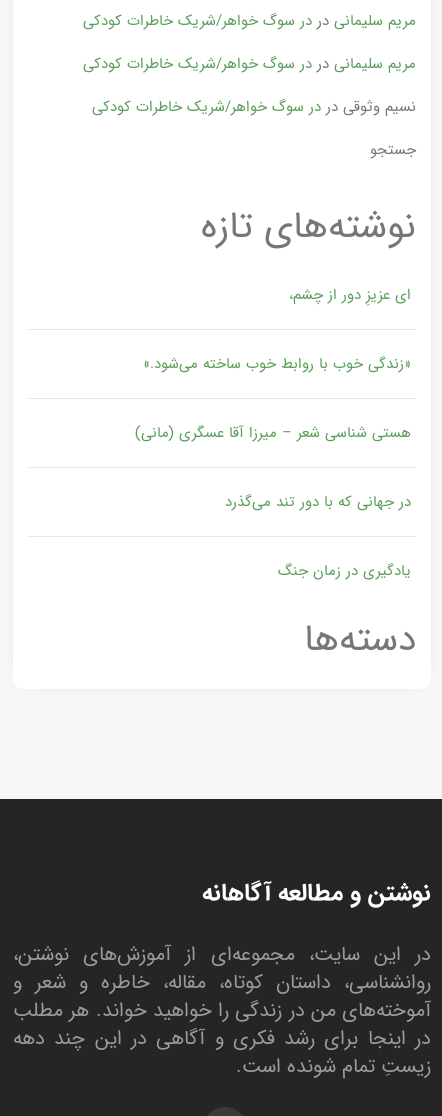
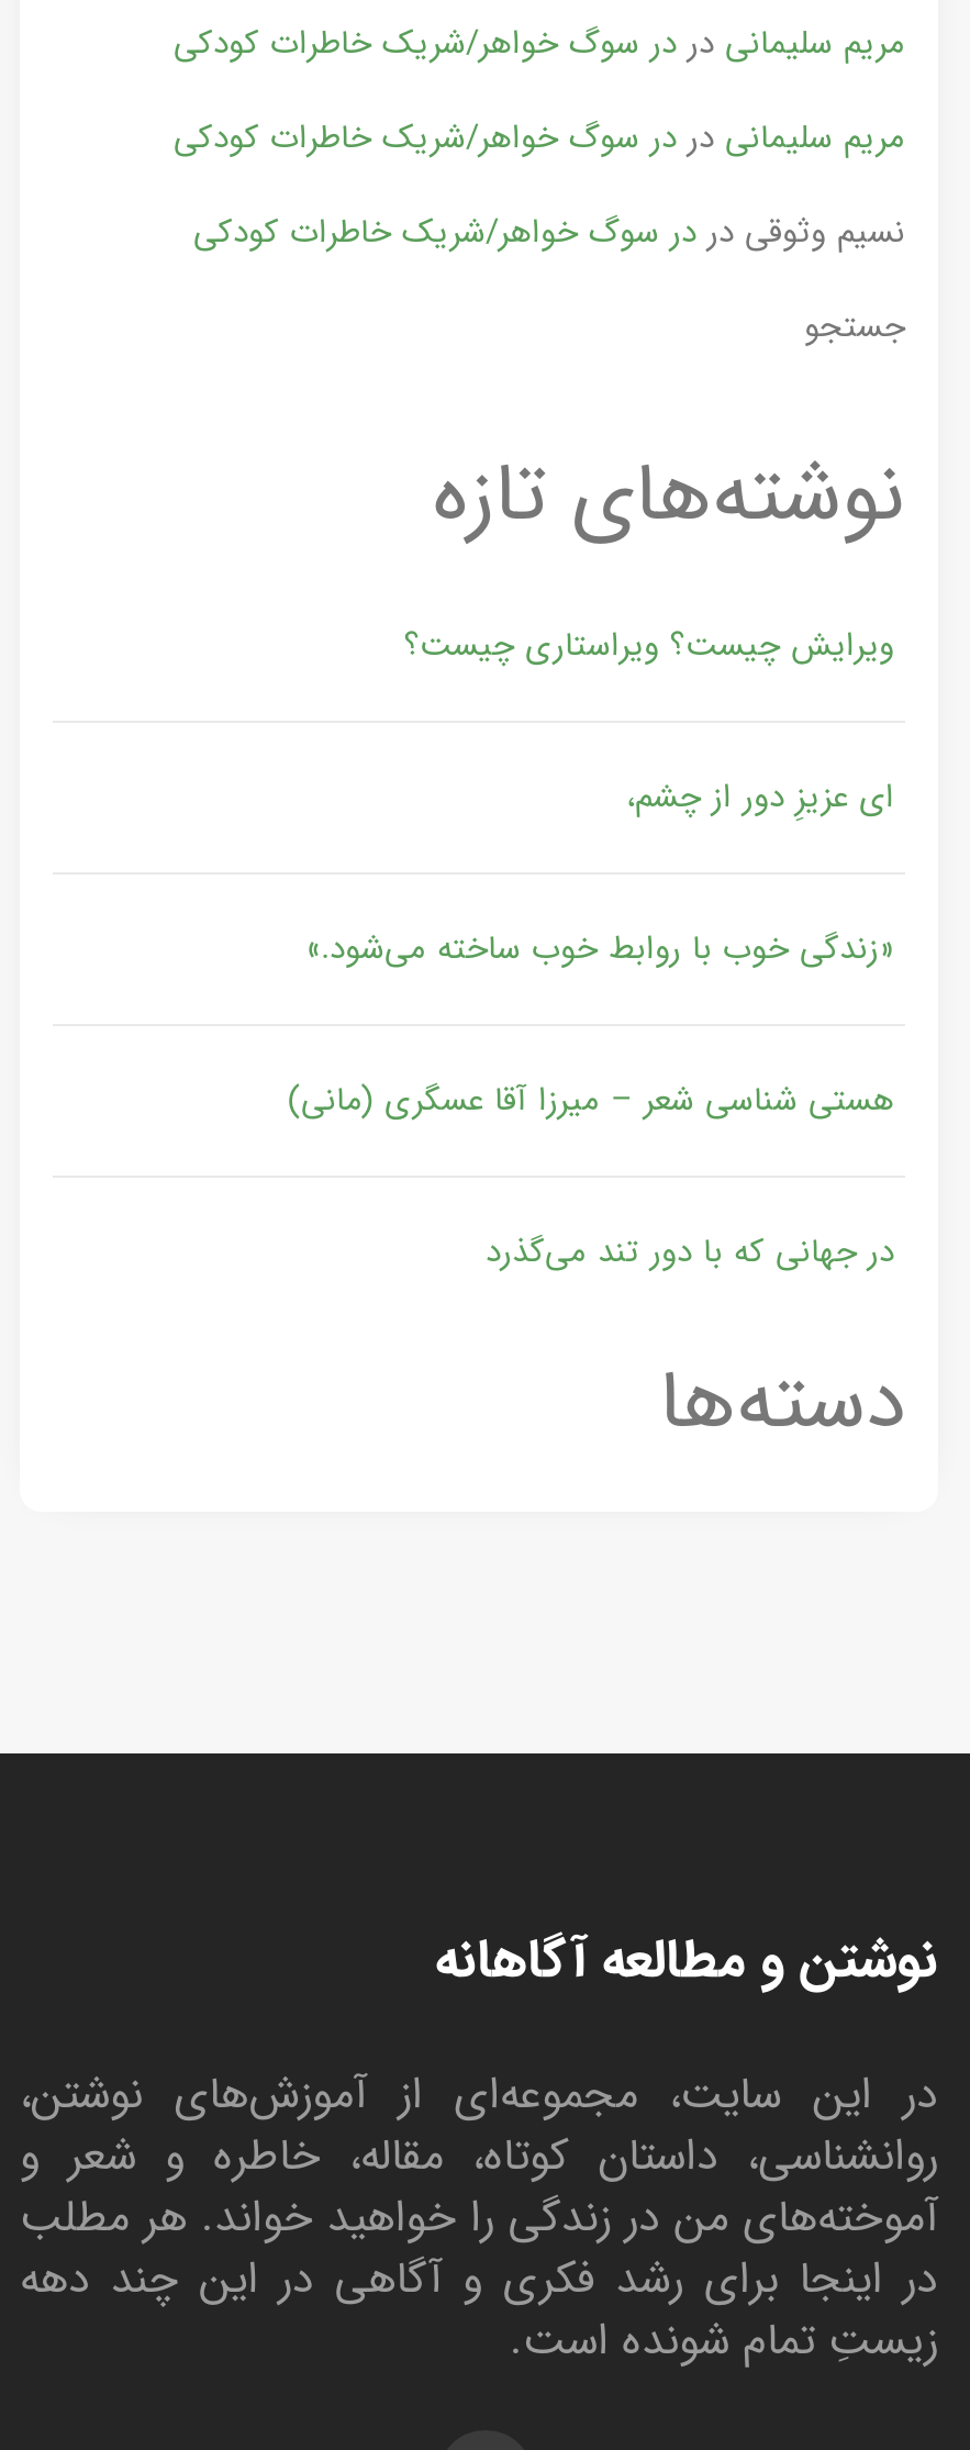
none -> [404,618,894,673] ویرایش چیست؟ ویراستاری چیست؟
moved [135,282,411,514] -> [288,770,894,1279]: ای عزیزِ دور از چشم، | «زندگی خوب با روابط خوب ساخته می‌شود.» | هستی شناسی شعر – میرزا آقا عسگری (مانی) | در جهانی که با دور تند می‌گذرد
[278,558,411,583] یادگیری در زمان جنگ -> none

